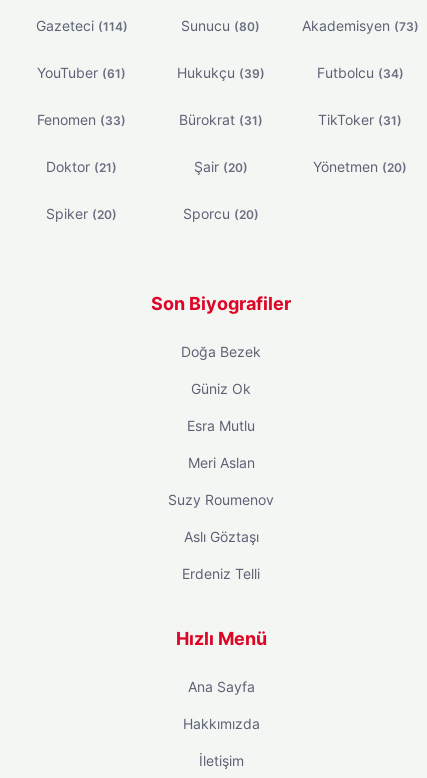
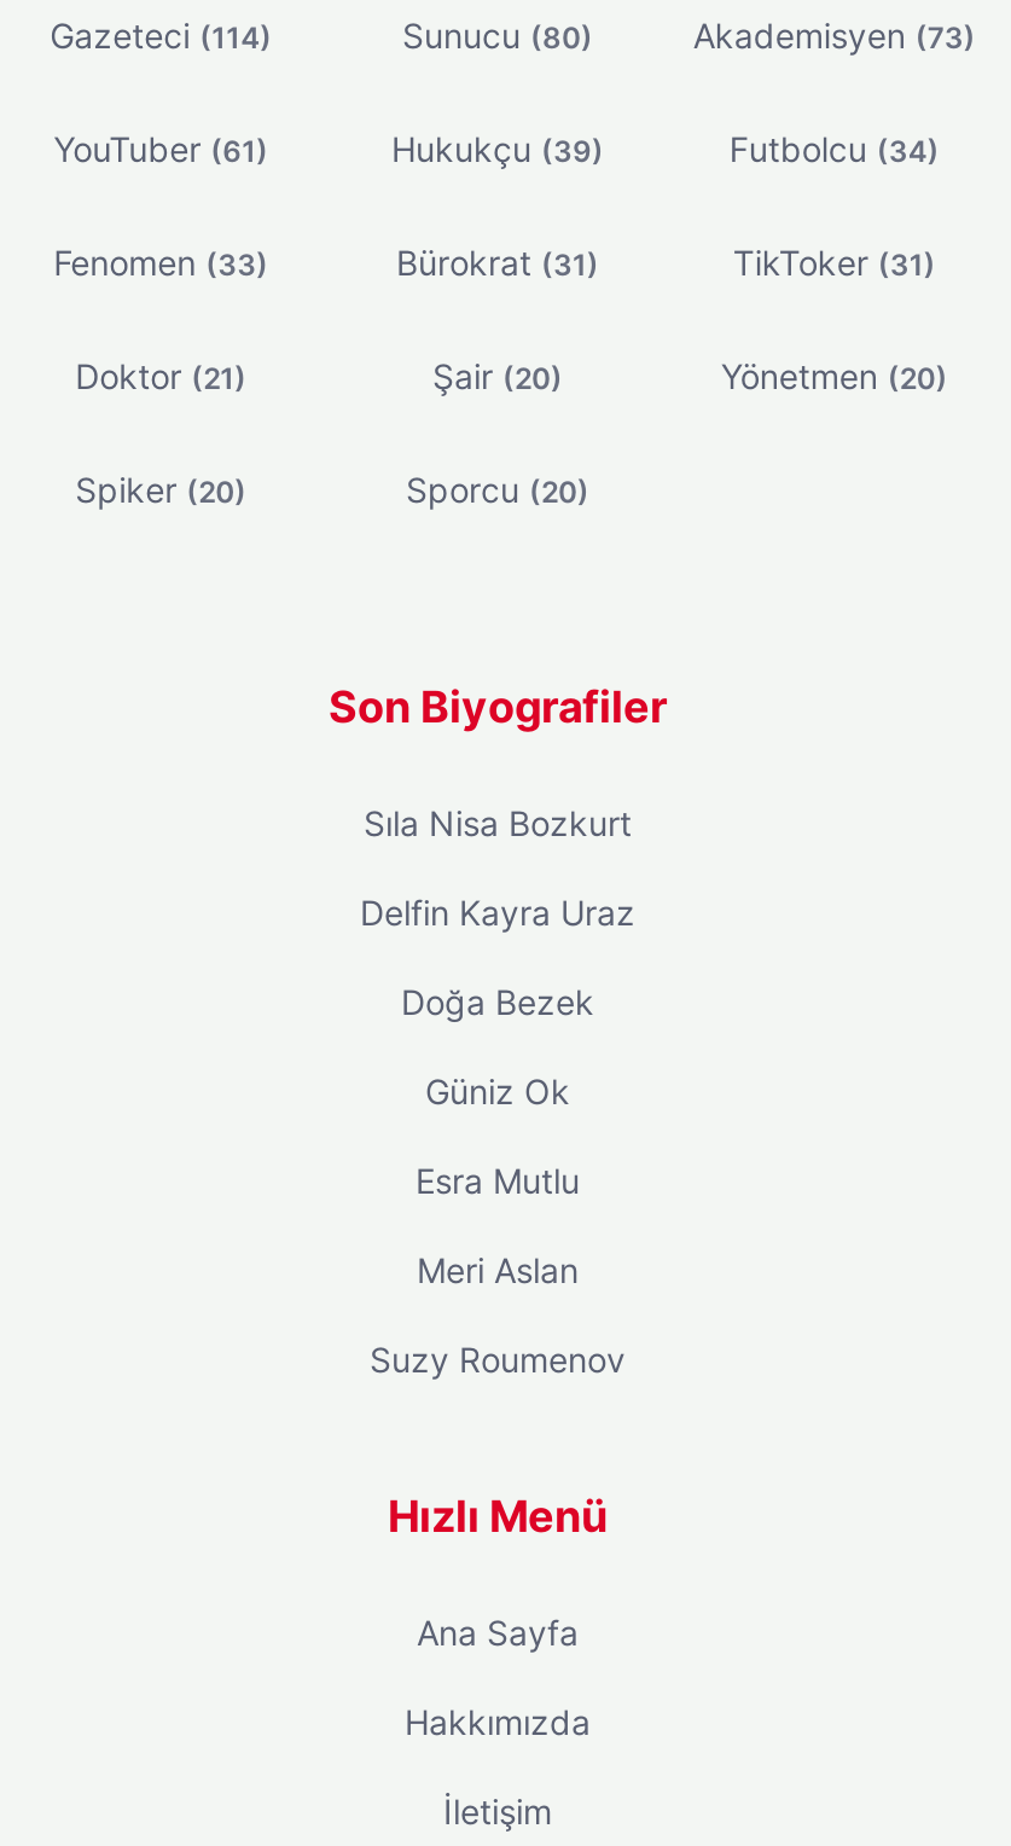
none -> [360,801,635,931] Sıla Nisa Bozkurt | Delfin Kayra Uraz
moved [168,342,274,507] -> [370,980,626,1378]: Doğa Bezek | Güniz Ok | Esra Mutlu | Meri Aslan | Suzy Roumenov
[182,527,260,581] Aslı Göztaşı | Erdeniz Telli -> none

